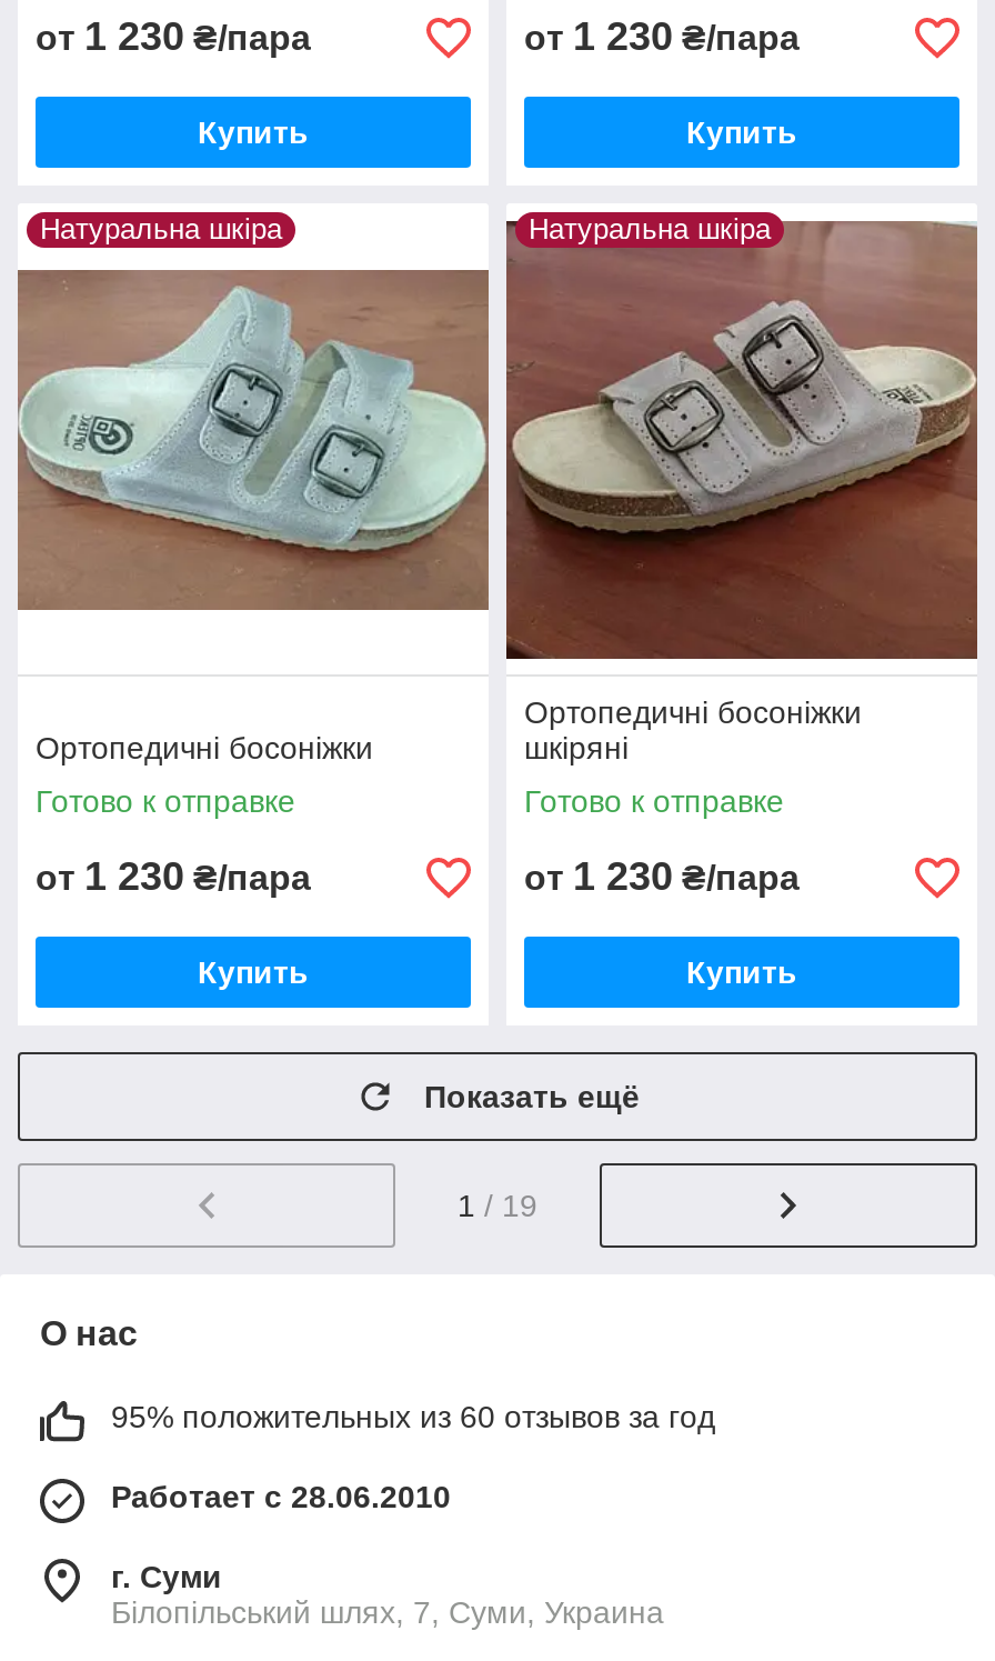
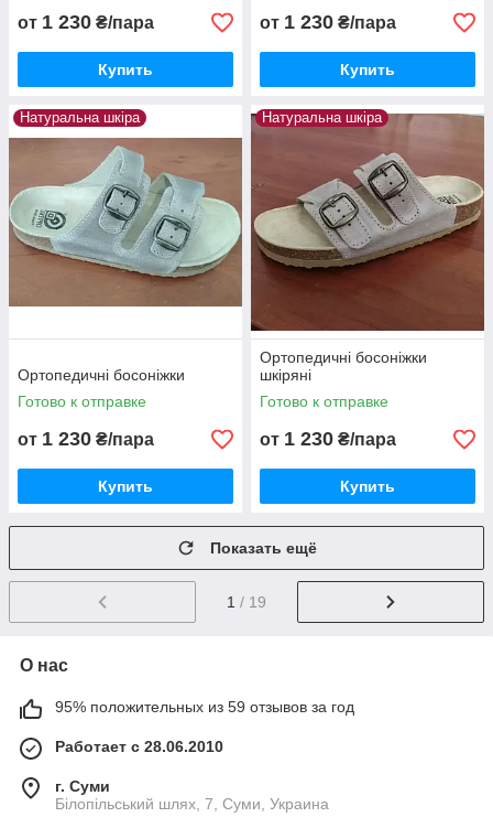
[111,1399,715,1435] 95% положительных из 60 отзывов за год -> [55,698,354,716] 95% положительных из 59 отзывов за год

